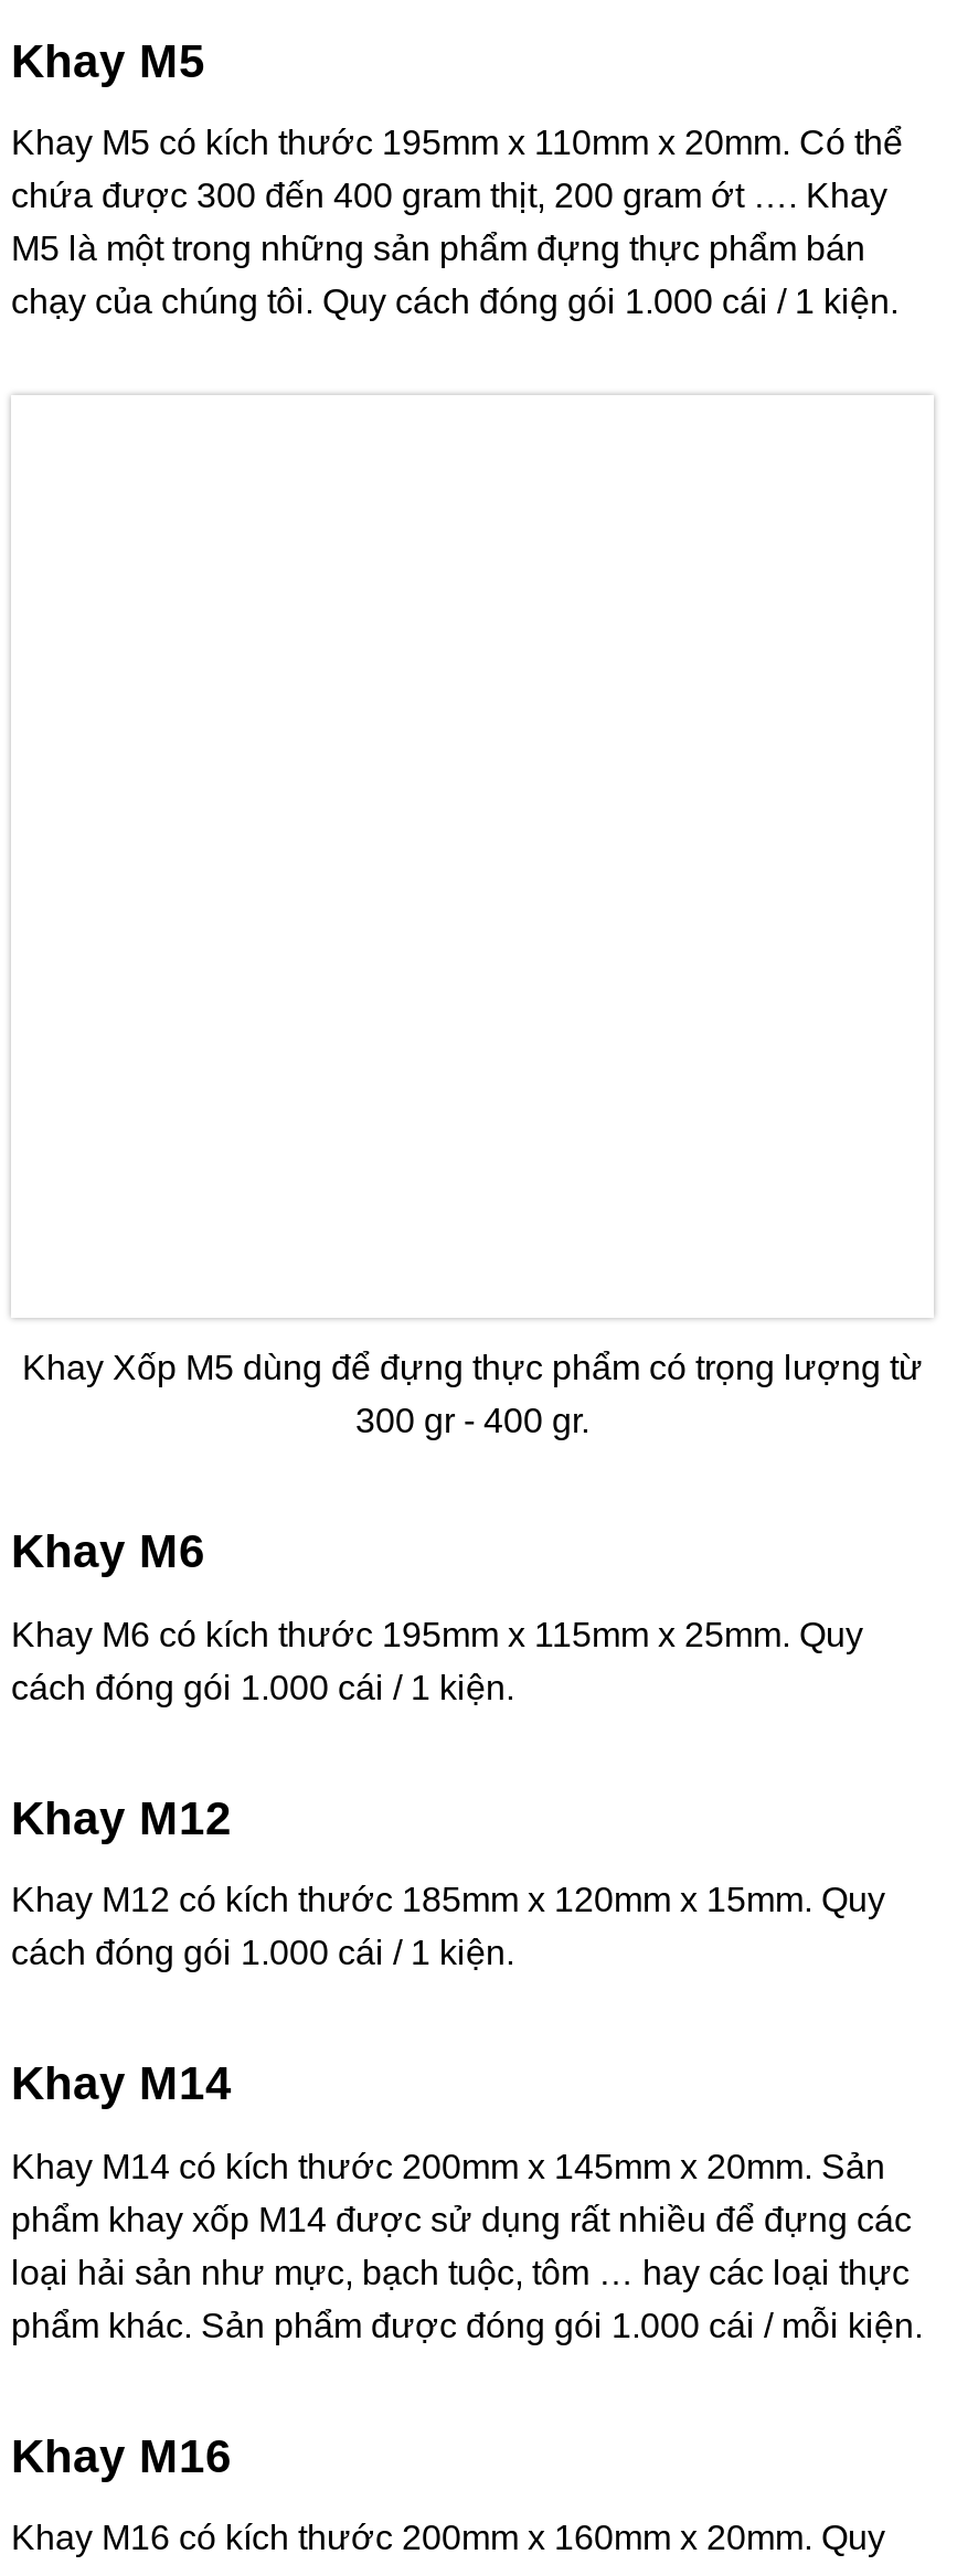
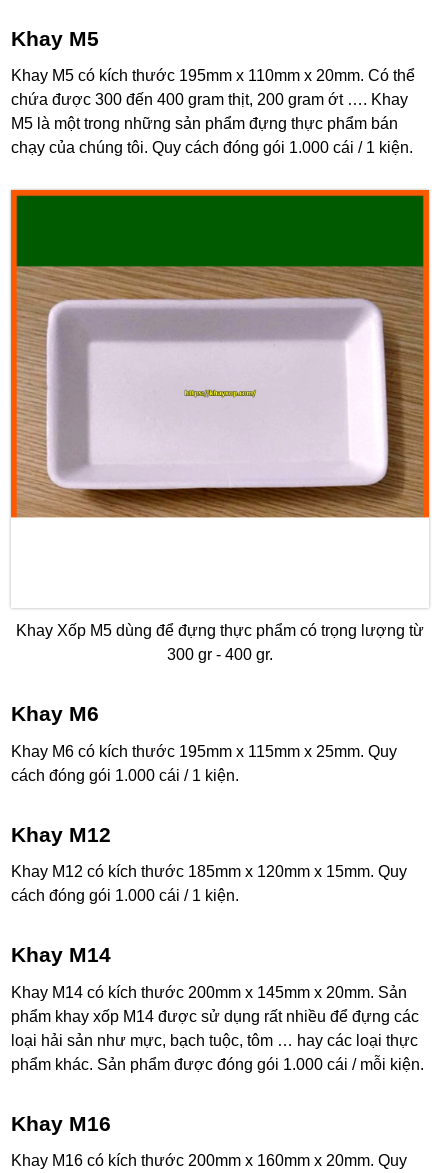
none -> [10,189,430,519] [image]

